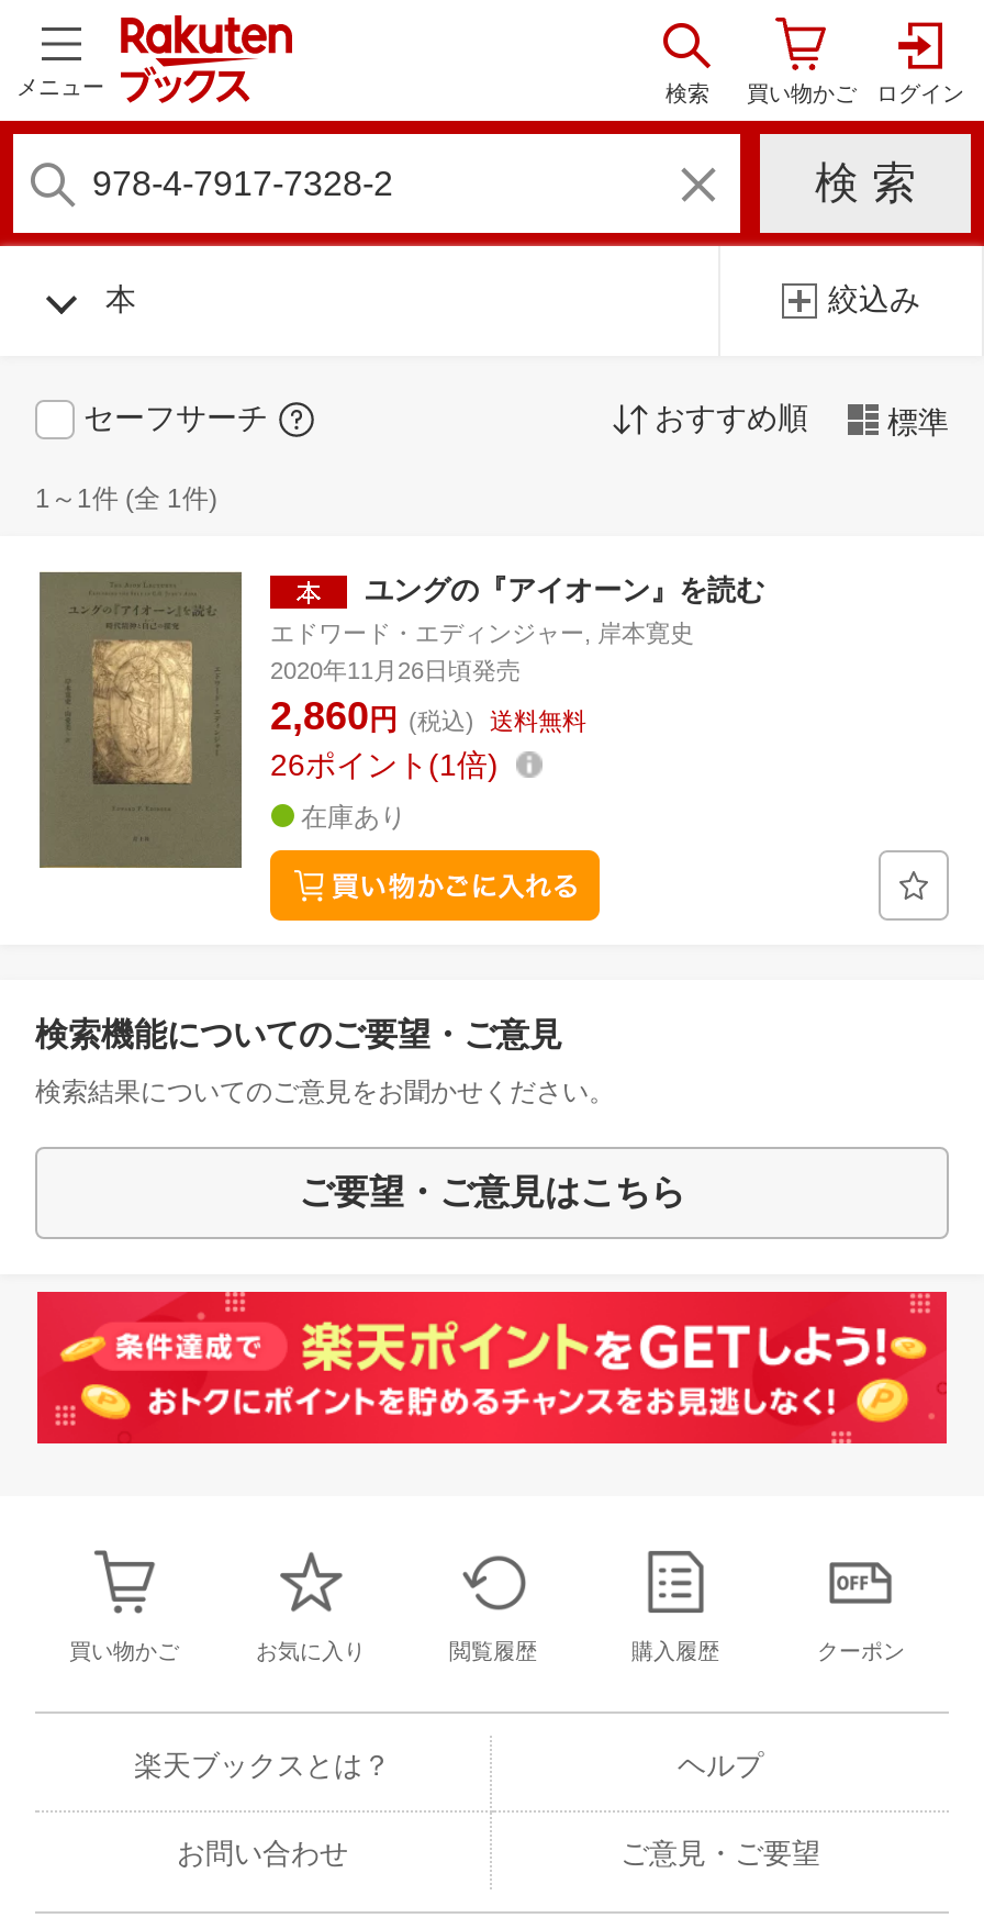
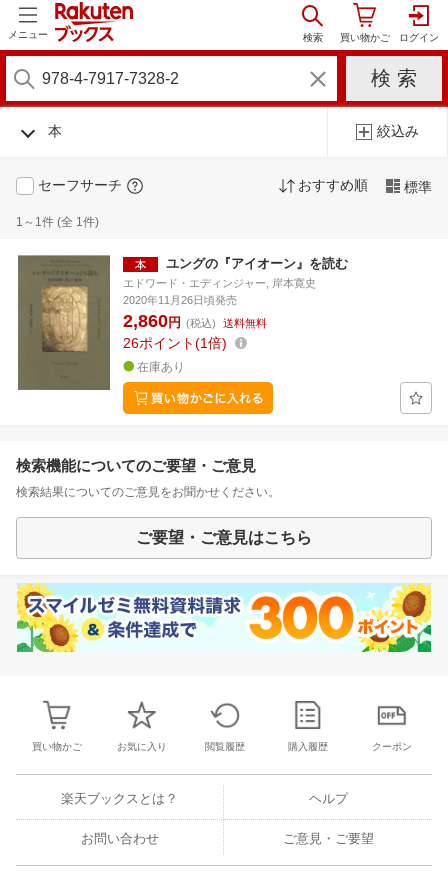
[35,1290,949,1446] [image] -> [16,582,432,653] [image]

